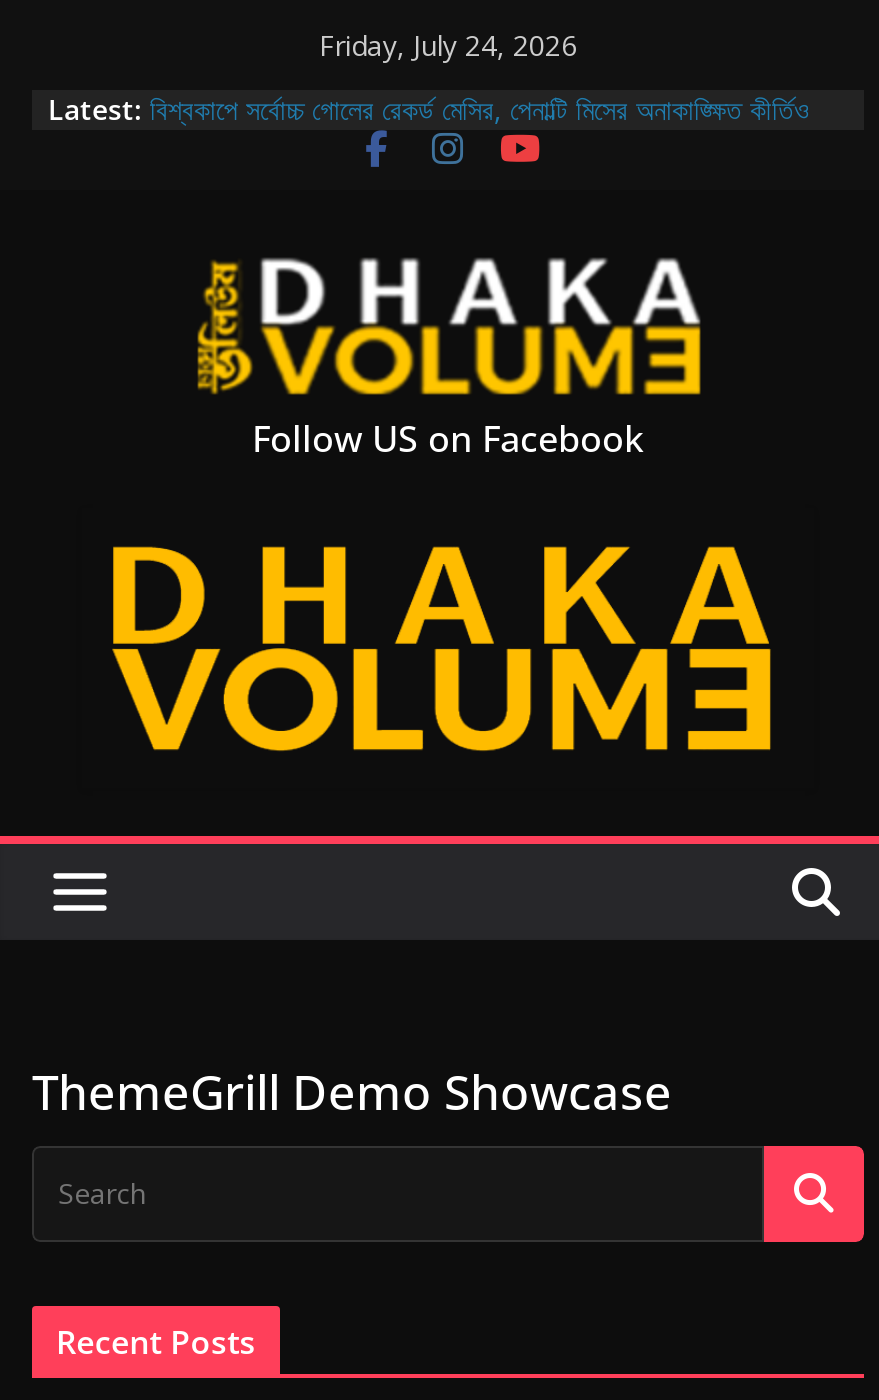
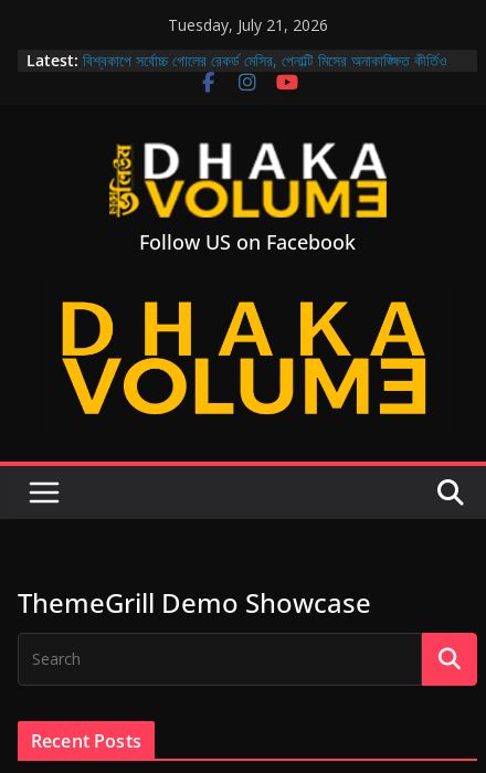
[319,26,577,64] Friday, July 24, 2026 -> [167,14,327,35] Tuesday, July 21, 2026

